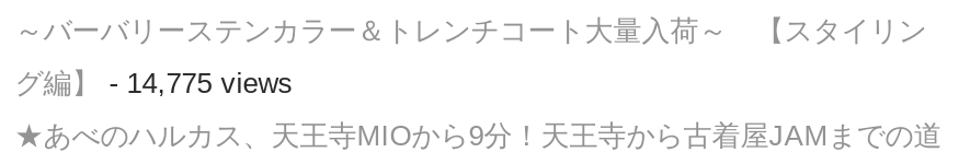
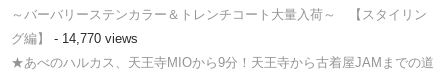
[15,66,293,99] グ編】- 14,775 views -> [11,31,138,46] グ編】- 14,770 views

